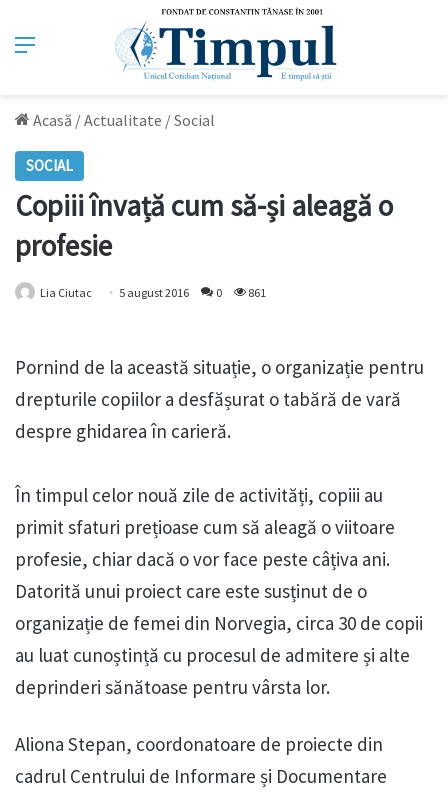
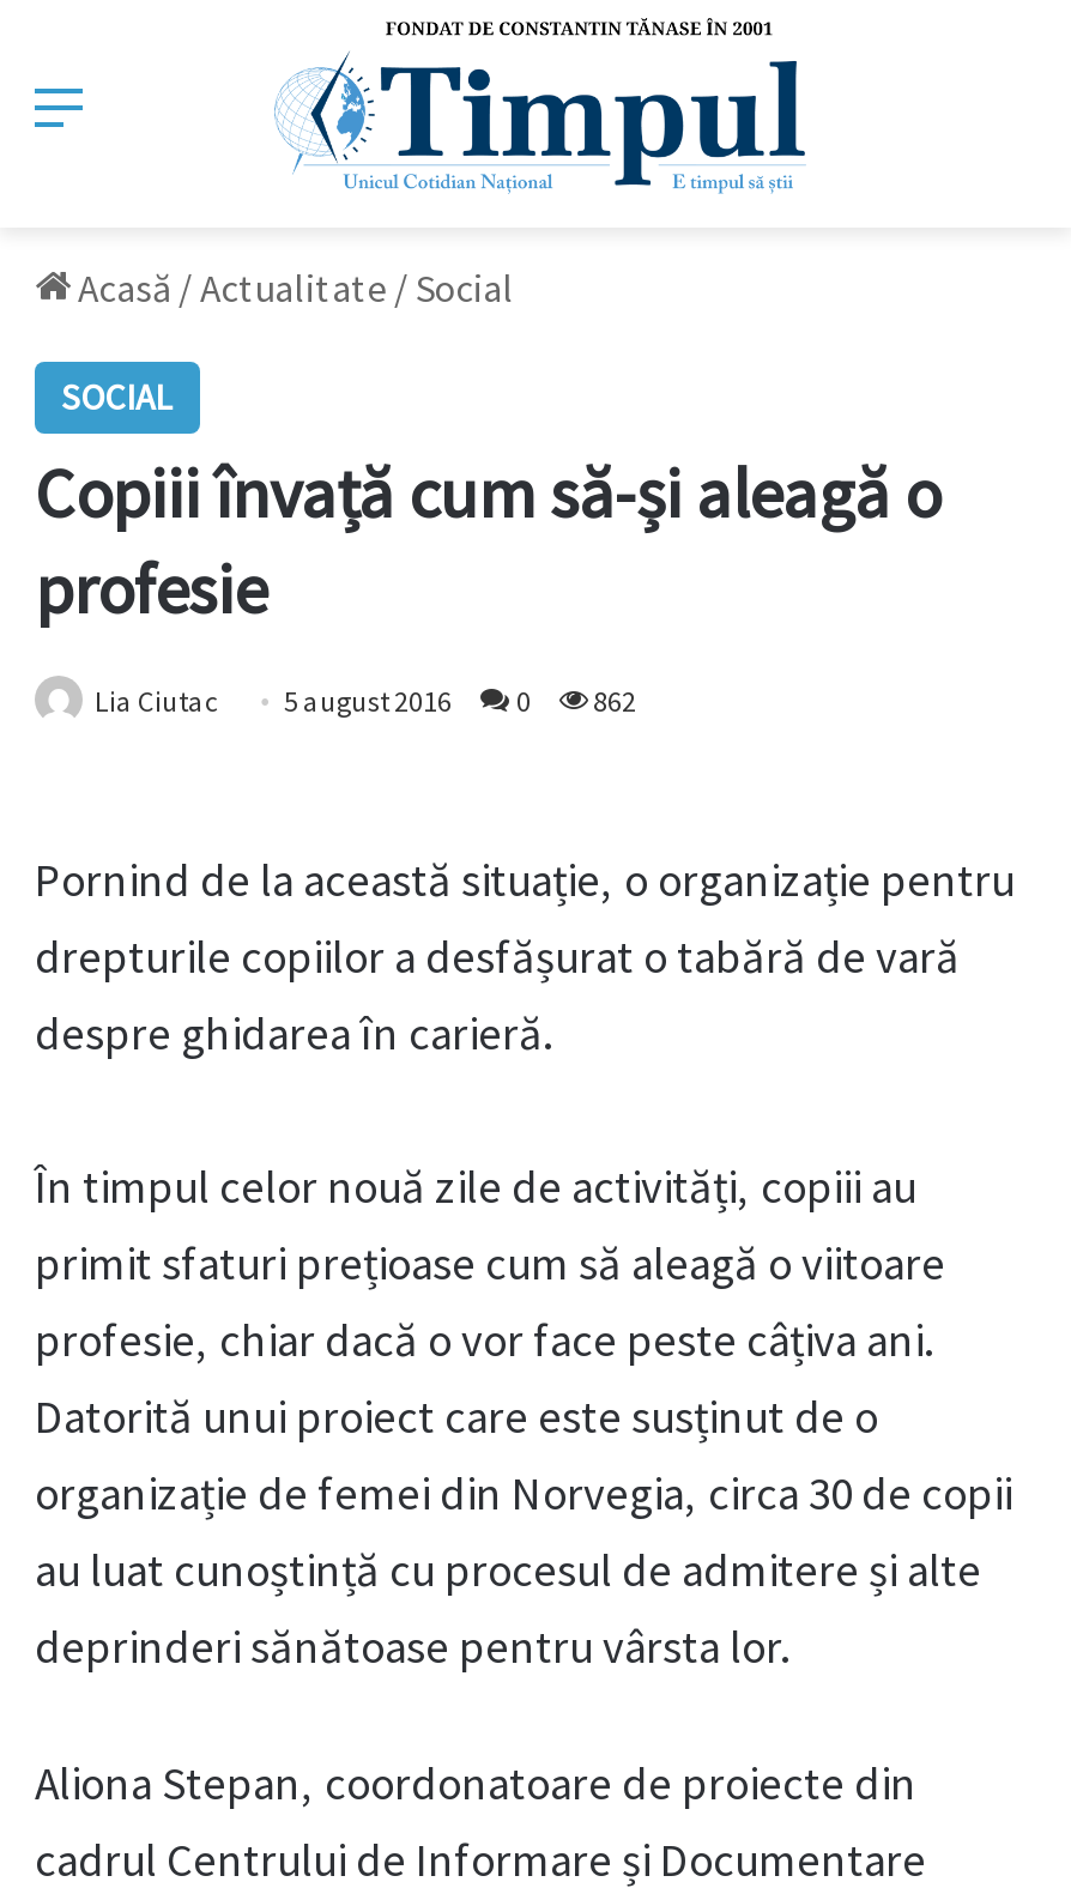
[40,285,266,300] Lia Ciutac 5 august 2016 0 861 -> [95,684,636,720] Lia Ciutac 5 august 2016 0 862

